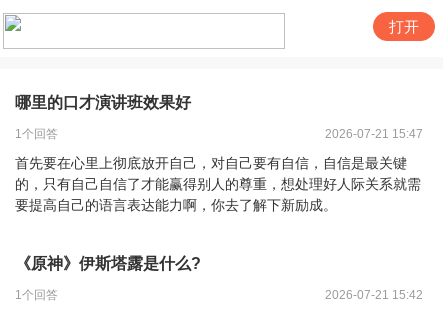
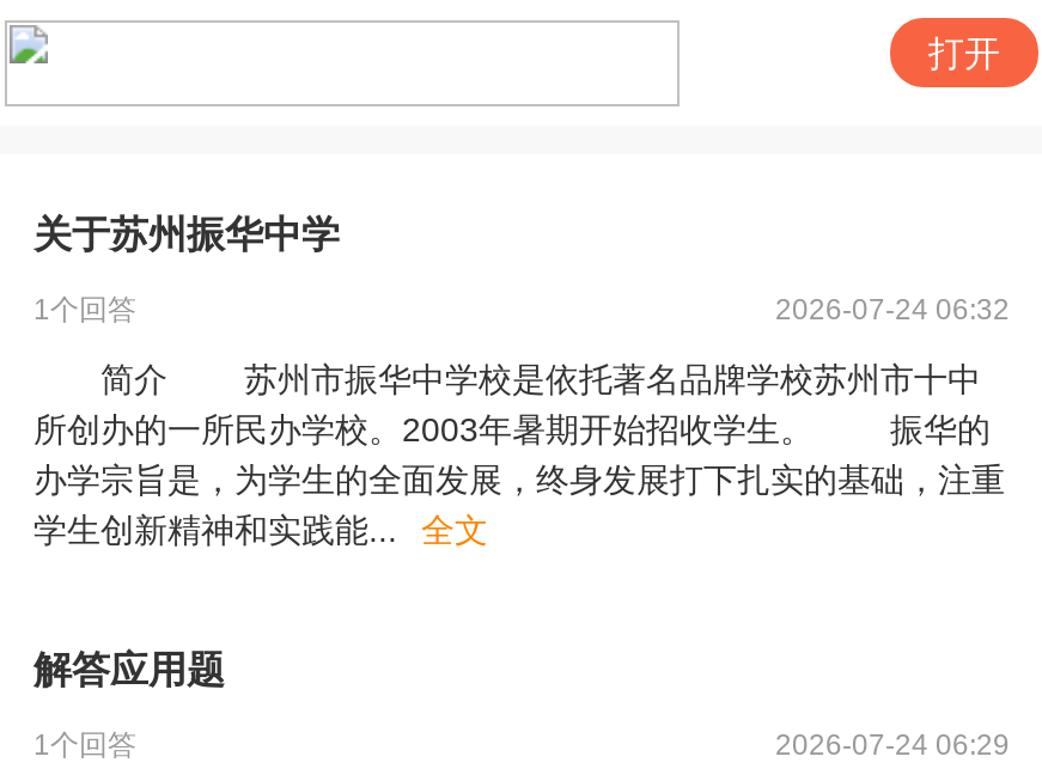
[15,94,191,111] 哪里的口才演讲班效果好 -> [33,214,340,255] 关于苏州振华中学
[325,127,423,141] 2026-07-21 15:47 -> [775,293,1010,327] 2026-07-24 06:32
[15,155,421,213] 首先要在心里上彻底放开自己，对自己要有自信，自信是最关键 | 的，只有自己自信了才能赢得别人的尊重，想处理好人际关系就需 | 要提高自己的语言表达能力啊，你去了解下新励成。 -> [33,360,1005,549] 简介 苏州市振华中学校是依托著名品牌学校苏州市十中 | 所创办的一所民办学校。2003年暑期开始招收学生。 振华的 | 办学宗旨是，为学生的全面发展，终身发展打下扎实的基础，注重 | 学生创新精神和实践能... | 全文
[15,255,201,272] 《原神》伊斯塔露是什么? -> [33,649,225,690] 解答应用题
[325,288,423,302] 2026-07-21 15:42 -> [775,728,1010,762] 2026-07-24 06:29

